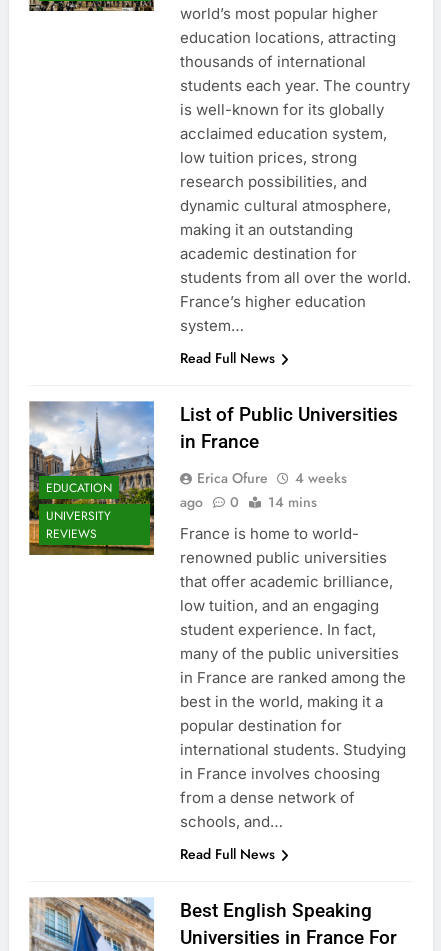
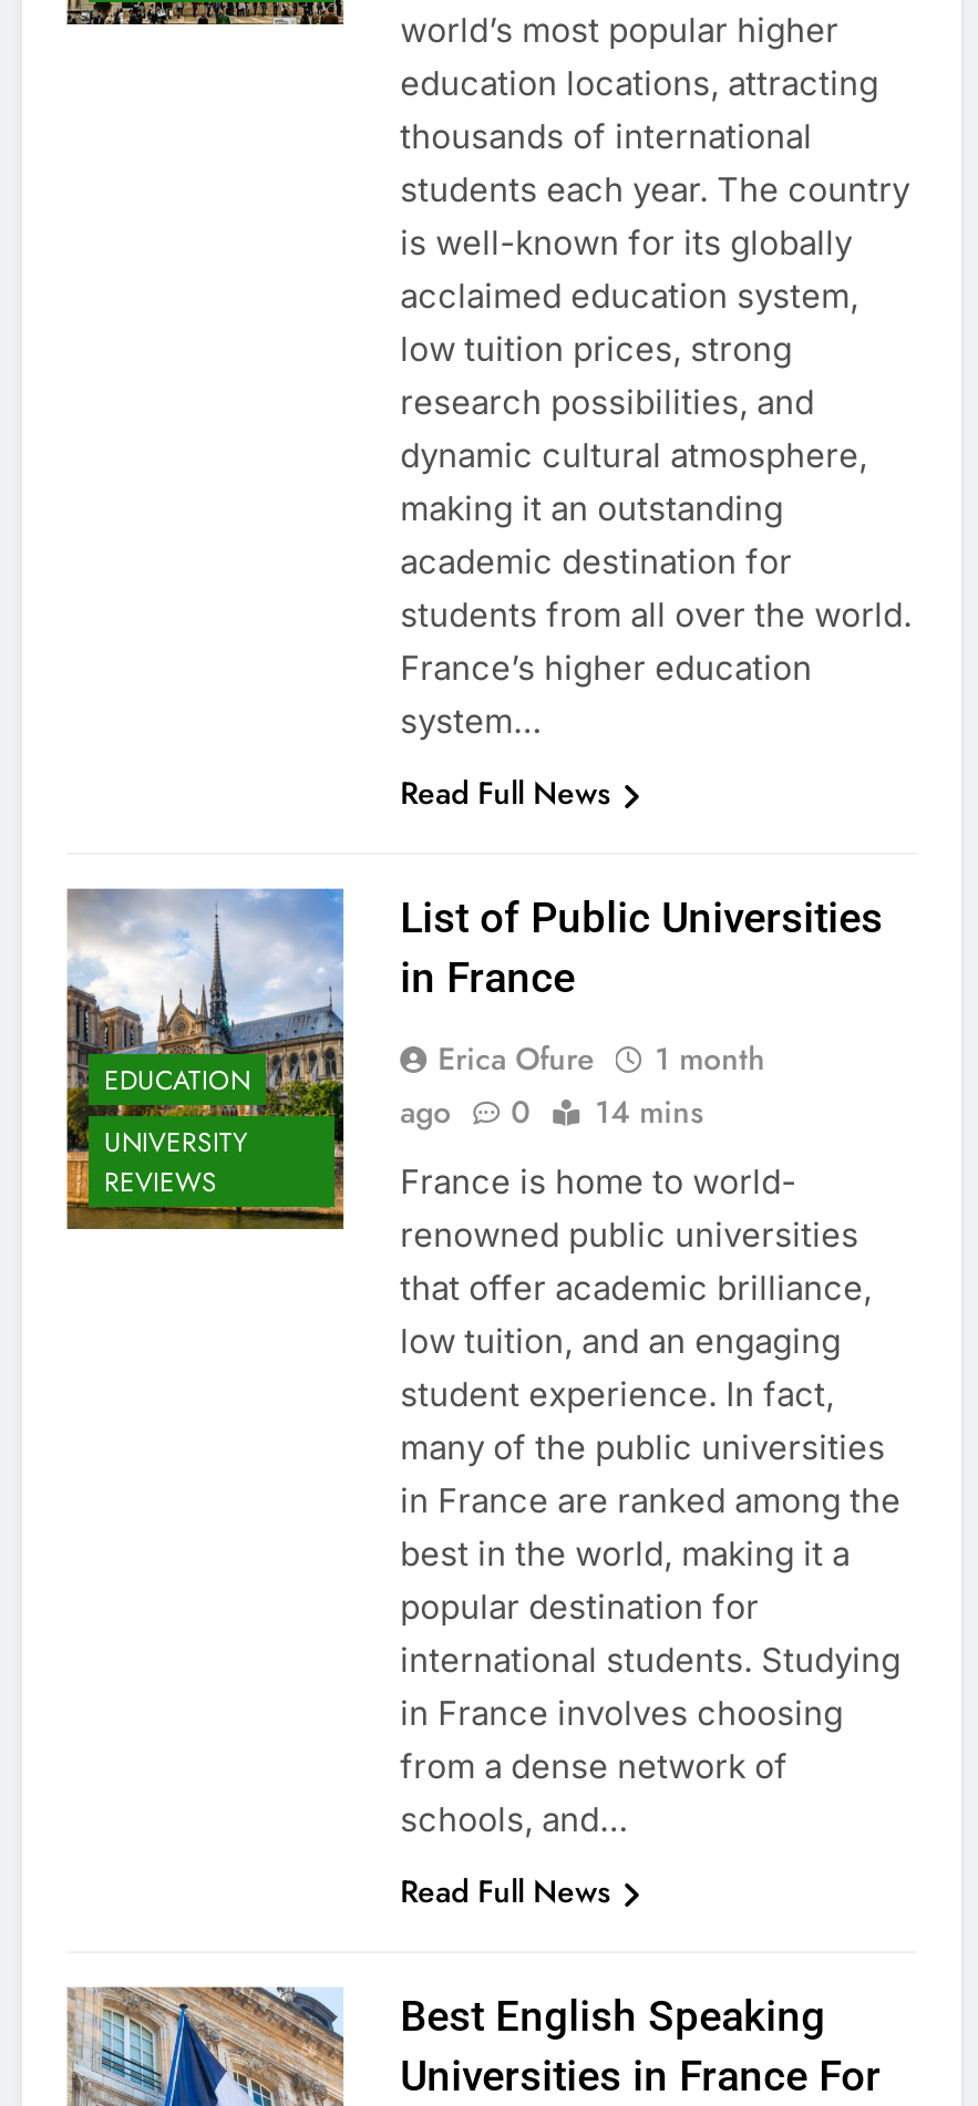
[197,468,347,488] Erica Ofure 4 weeks -> [438,1037,766,1081] Erica Ofure 1 month

